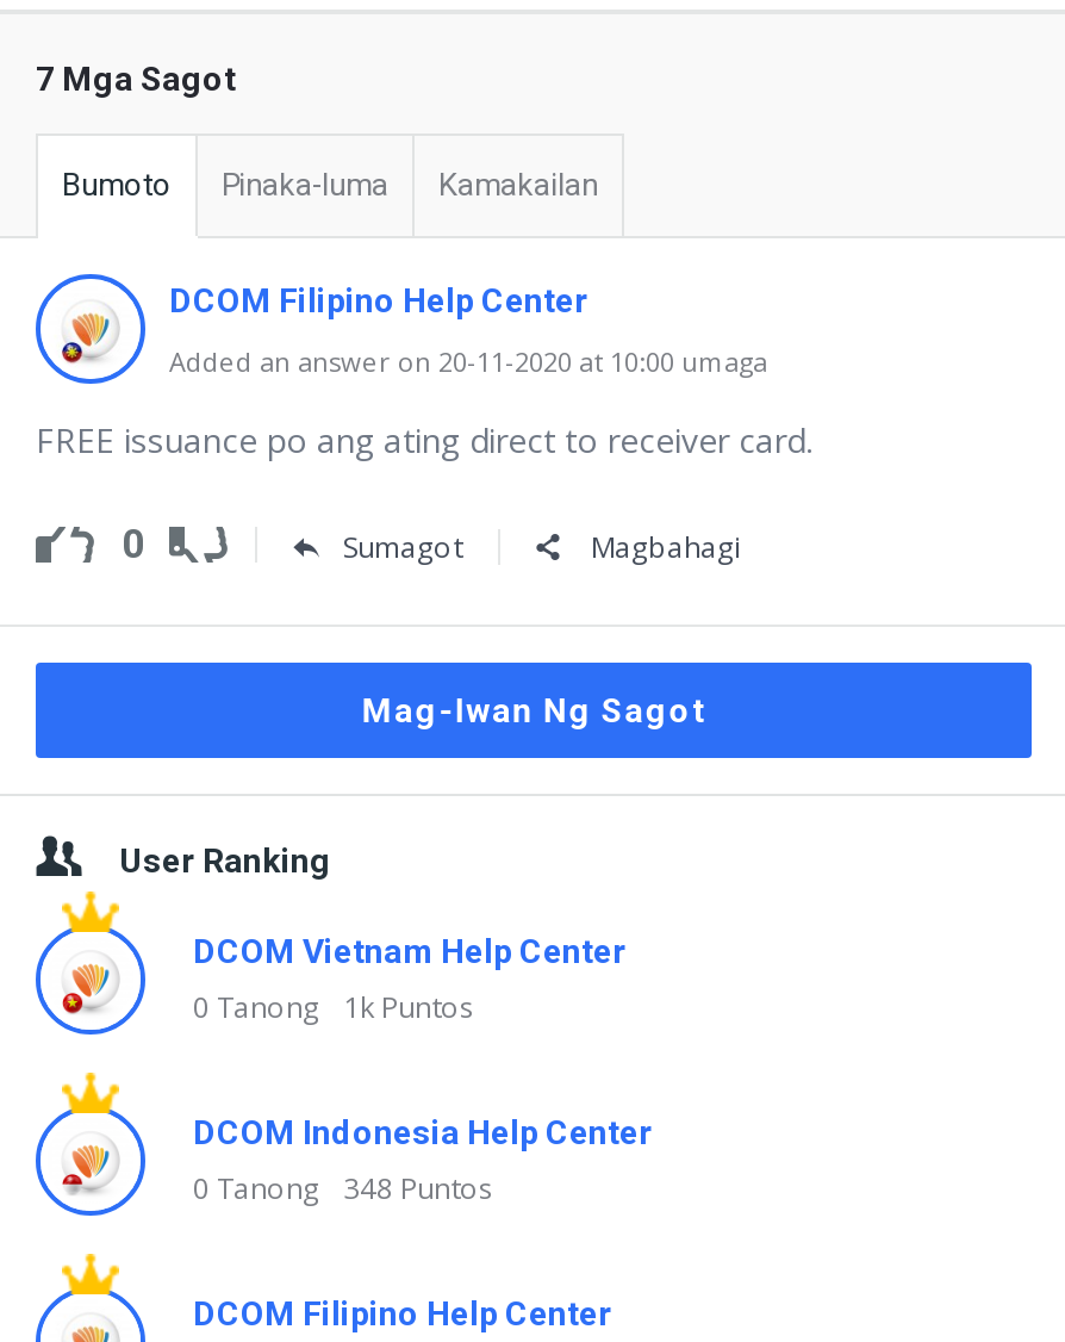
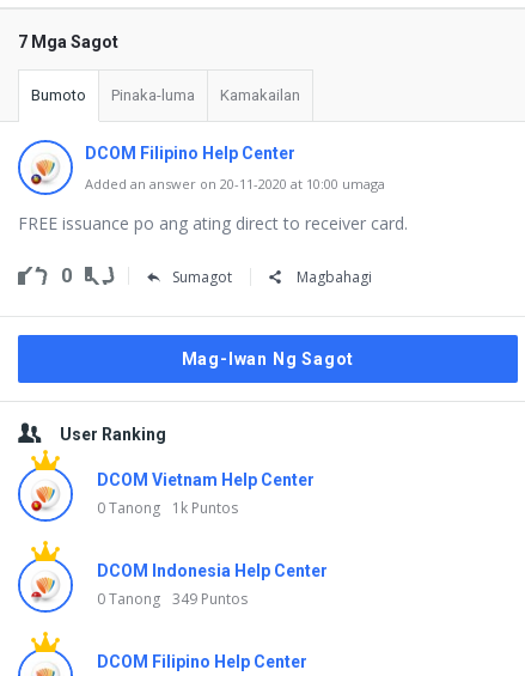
[193,1167,493,1207] 0 Tanong 348 Puntos -> [97,588,248,608] 0 Tanong 349 Puntos

